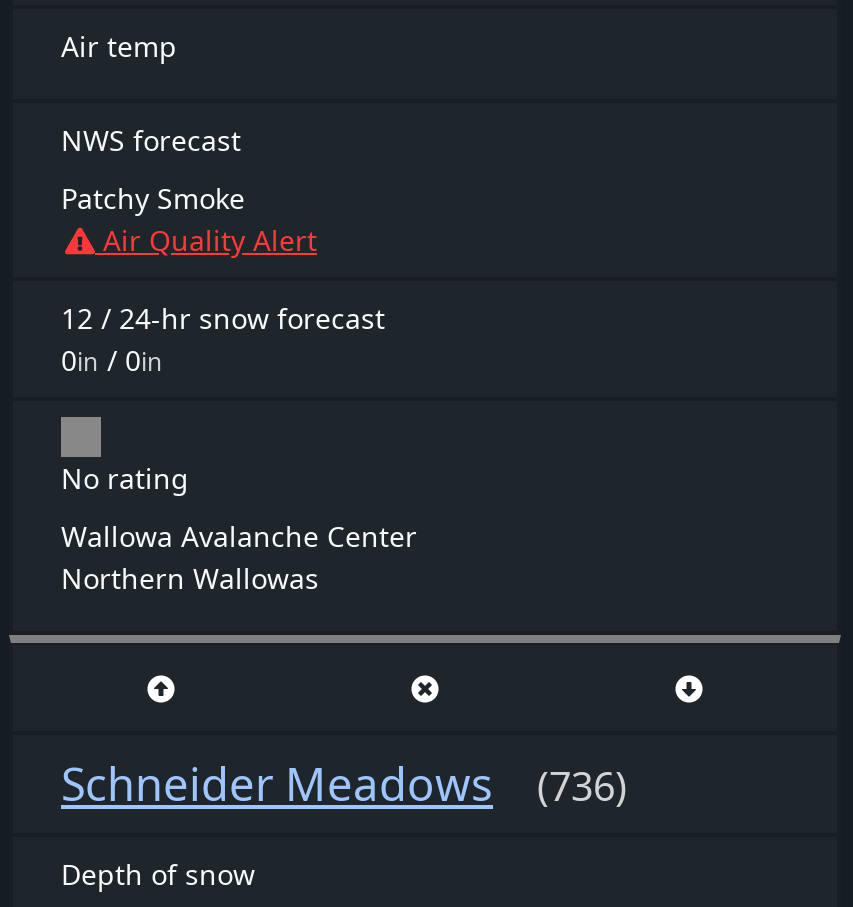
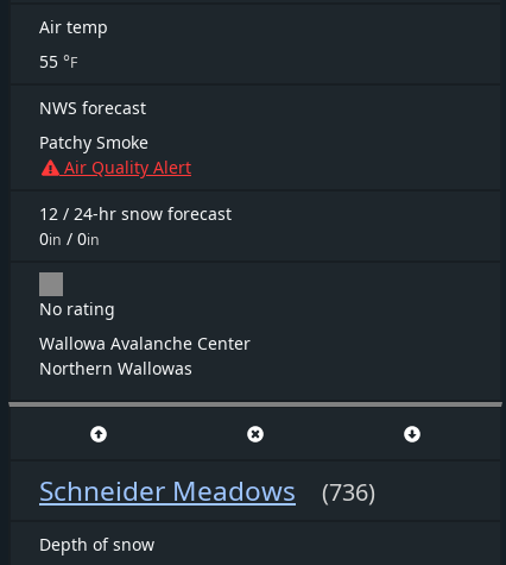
none -> [39,50,77,73] 55 °F

